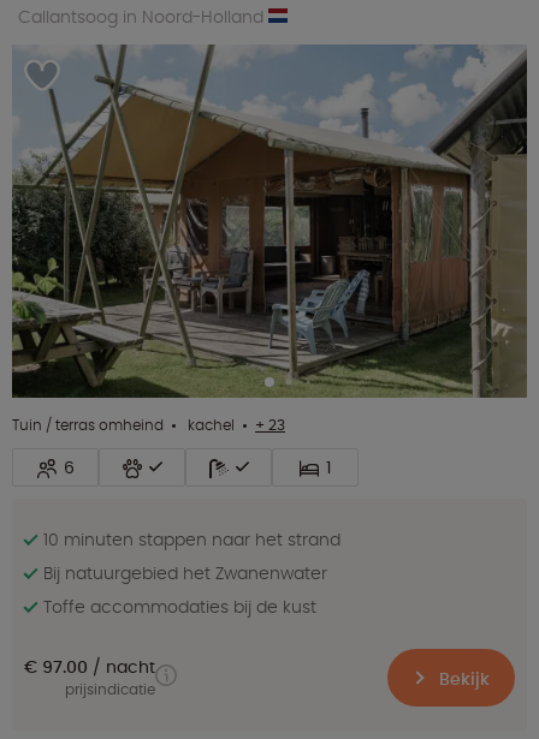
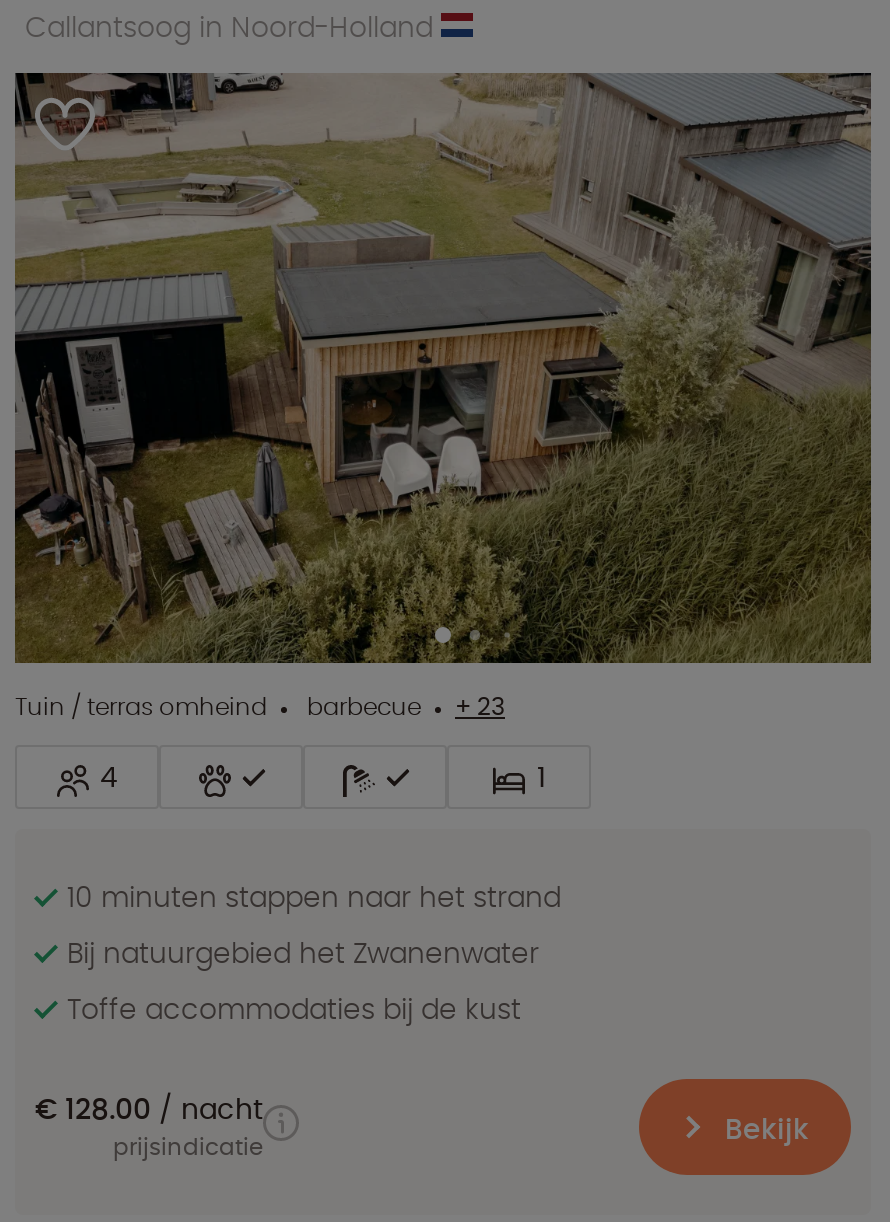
[11,43,528,435] [image] | kachel -> [13,70,871,724] [image] | barbecue
[58,455,74,479] 6 -> [92,758,118,798] 4
[24,655,155,679] € 97.00 nacht -> [35,1090,263,1130] € 128.00 nacht

